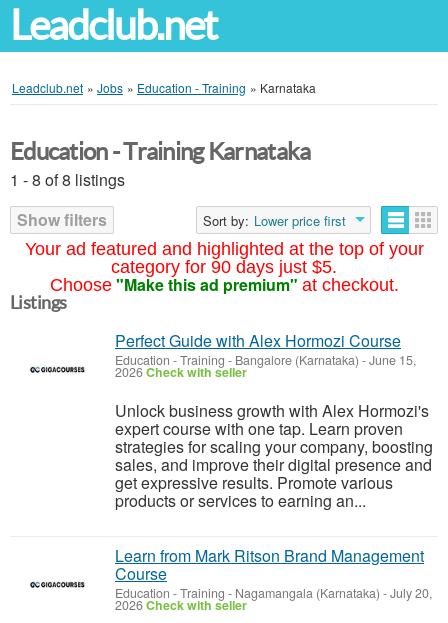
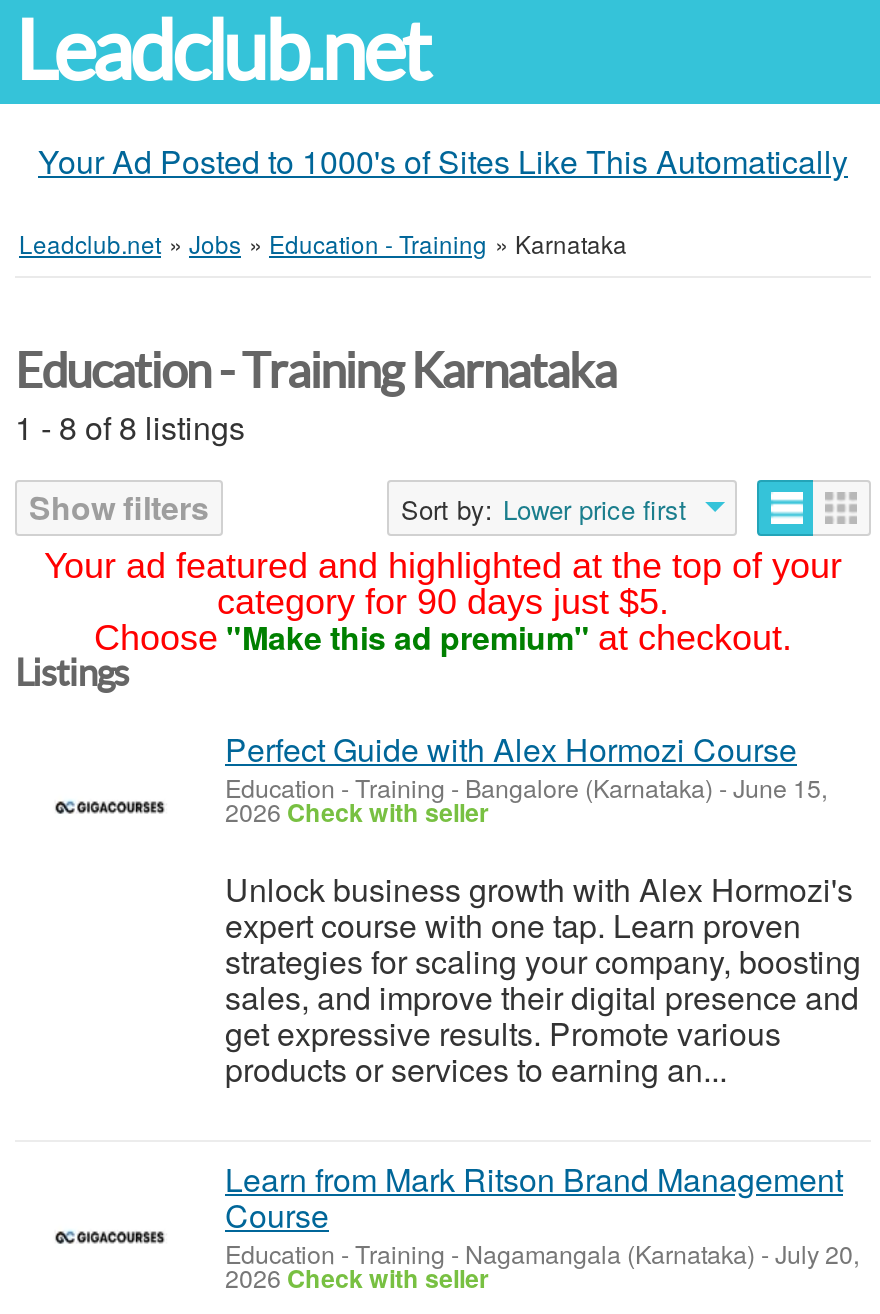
none -> [38,138,848,184] Your Ad Posted to 1000's of Sites Like This Automatically

